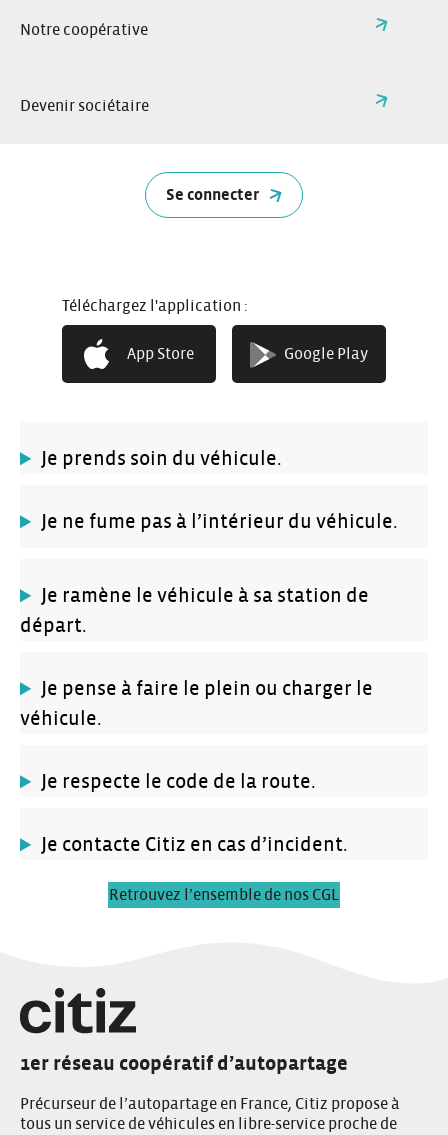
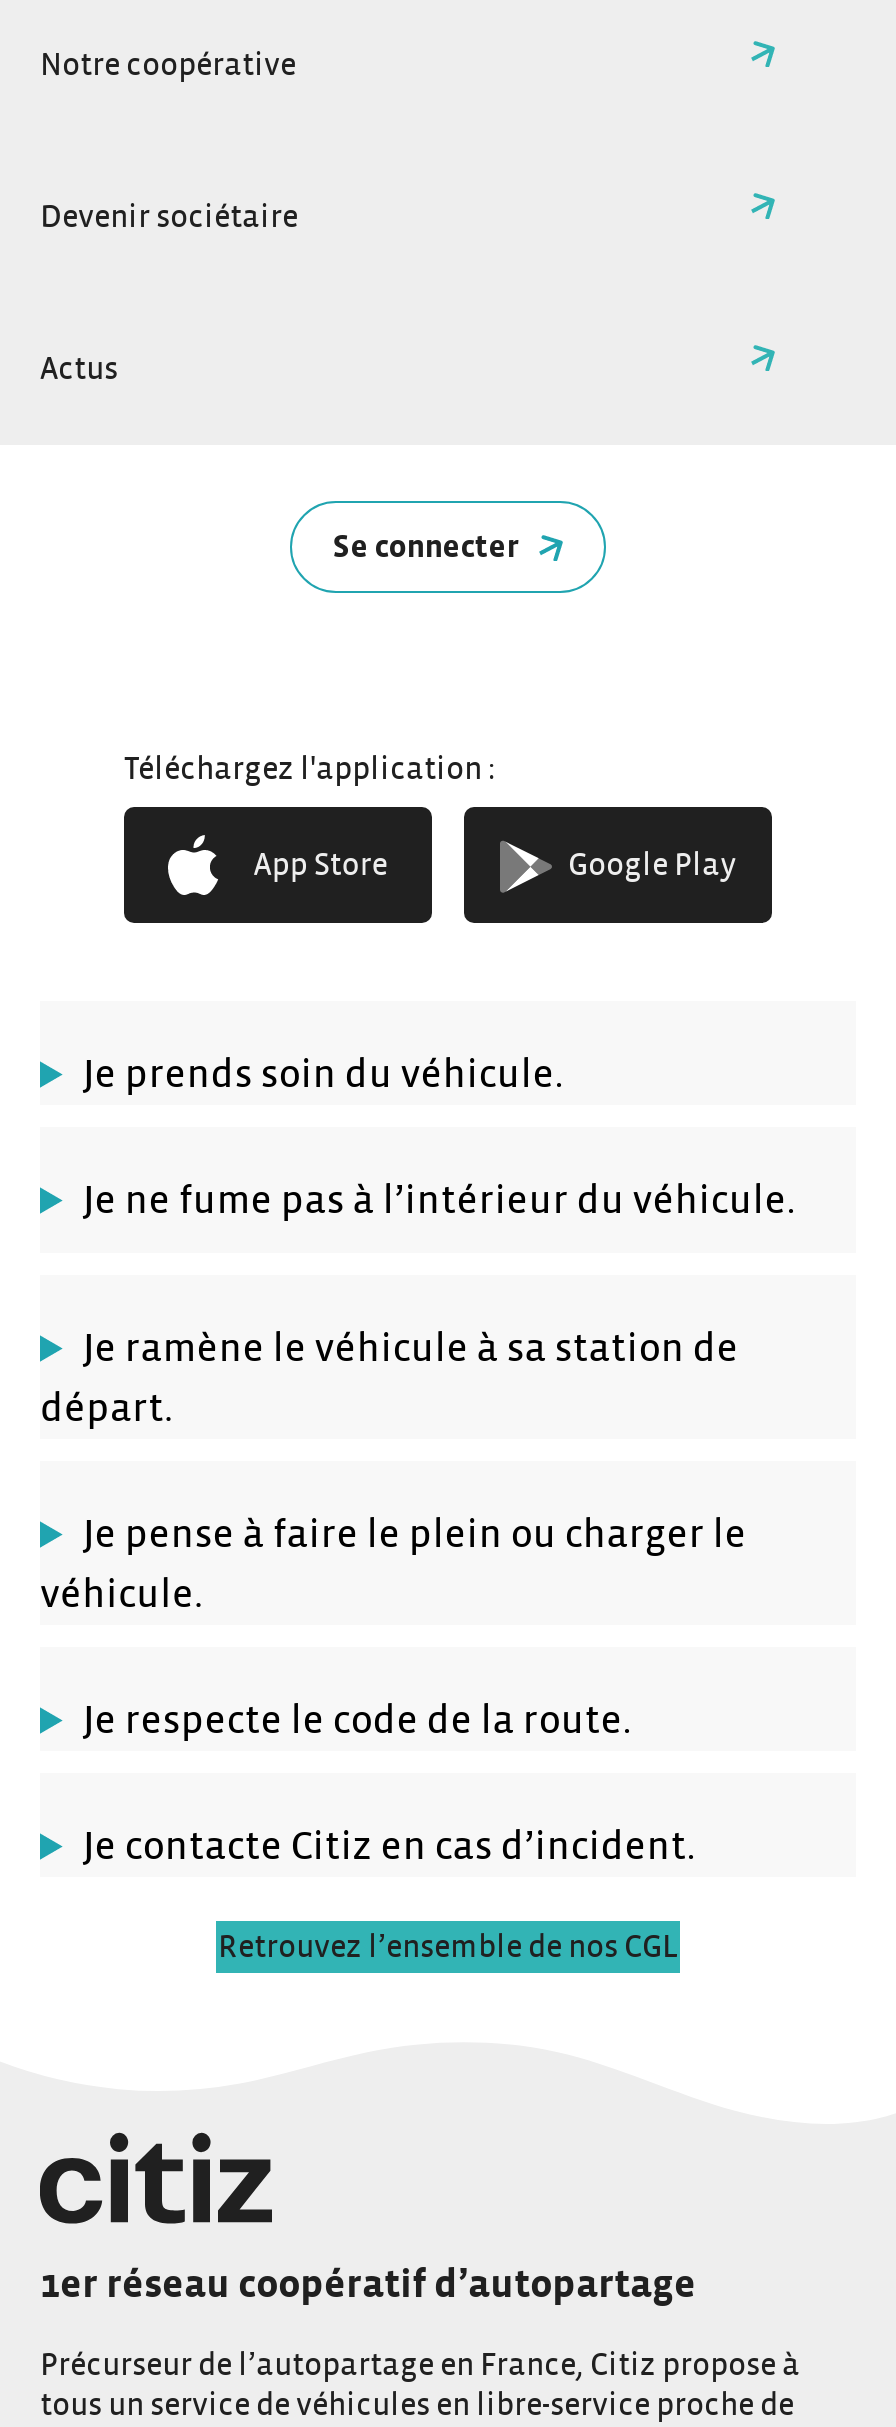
none -> [40,353,118,385] Actus

